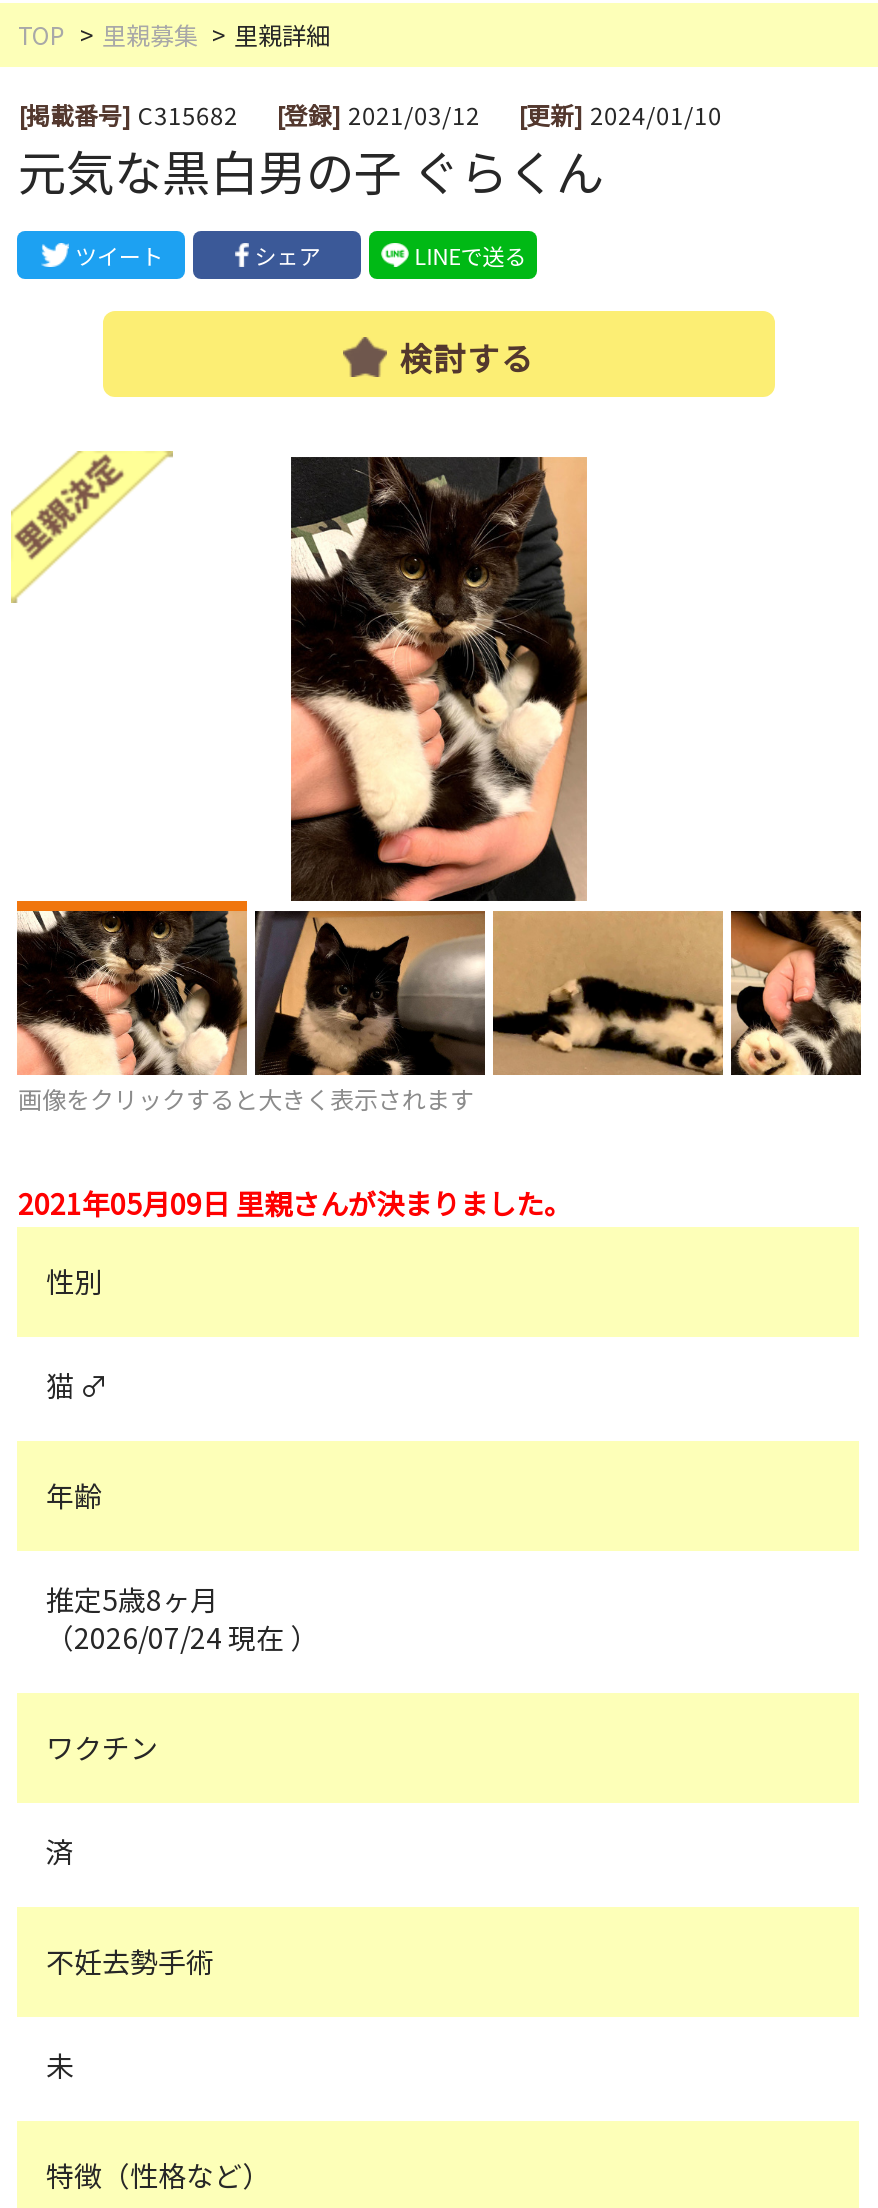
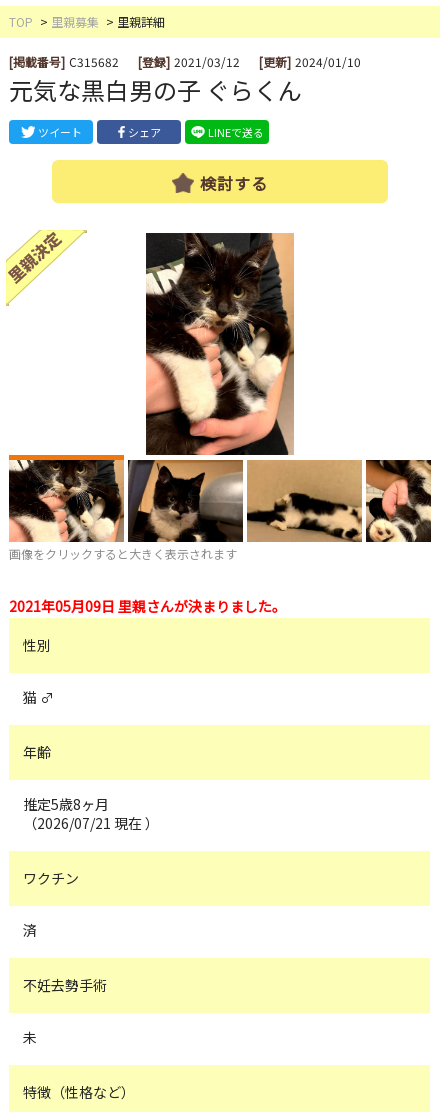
[46,1617,318,1657] （2026/07/24 現在 ） -> [23,813,159,833] （2026/07/21 現在 ）

